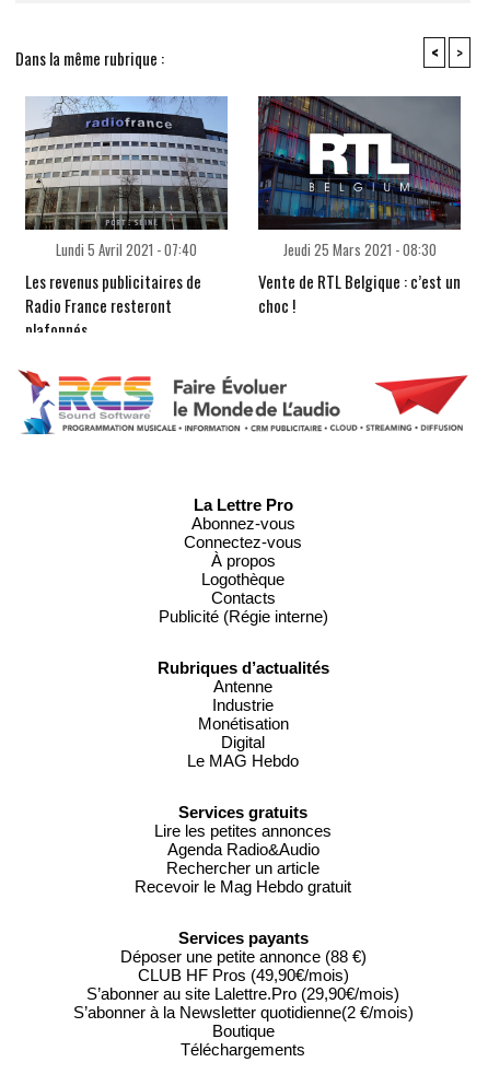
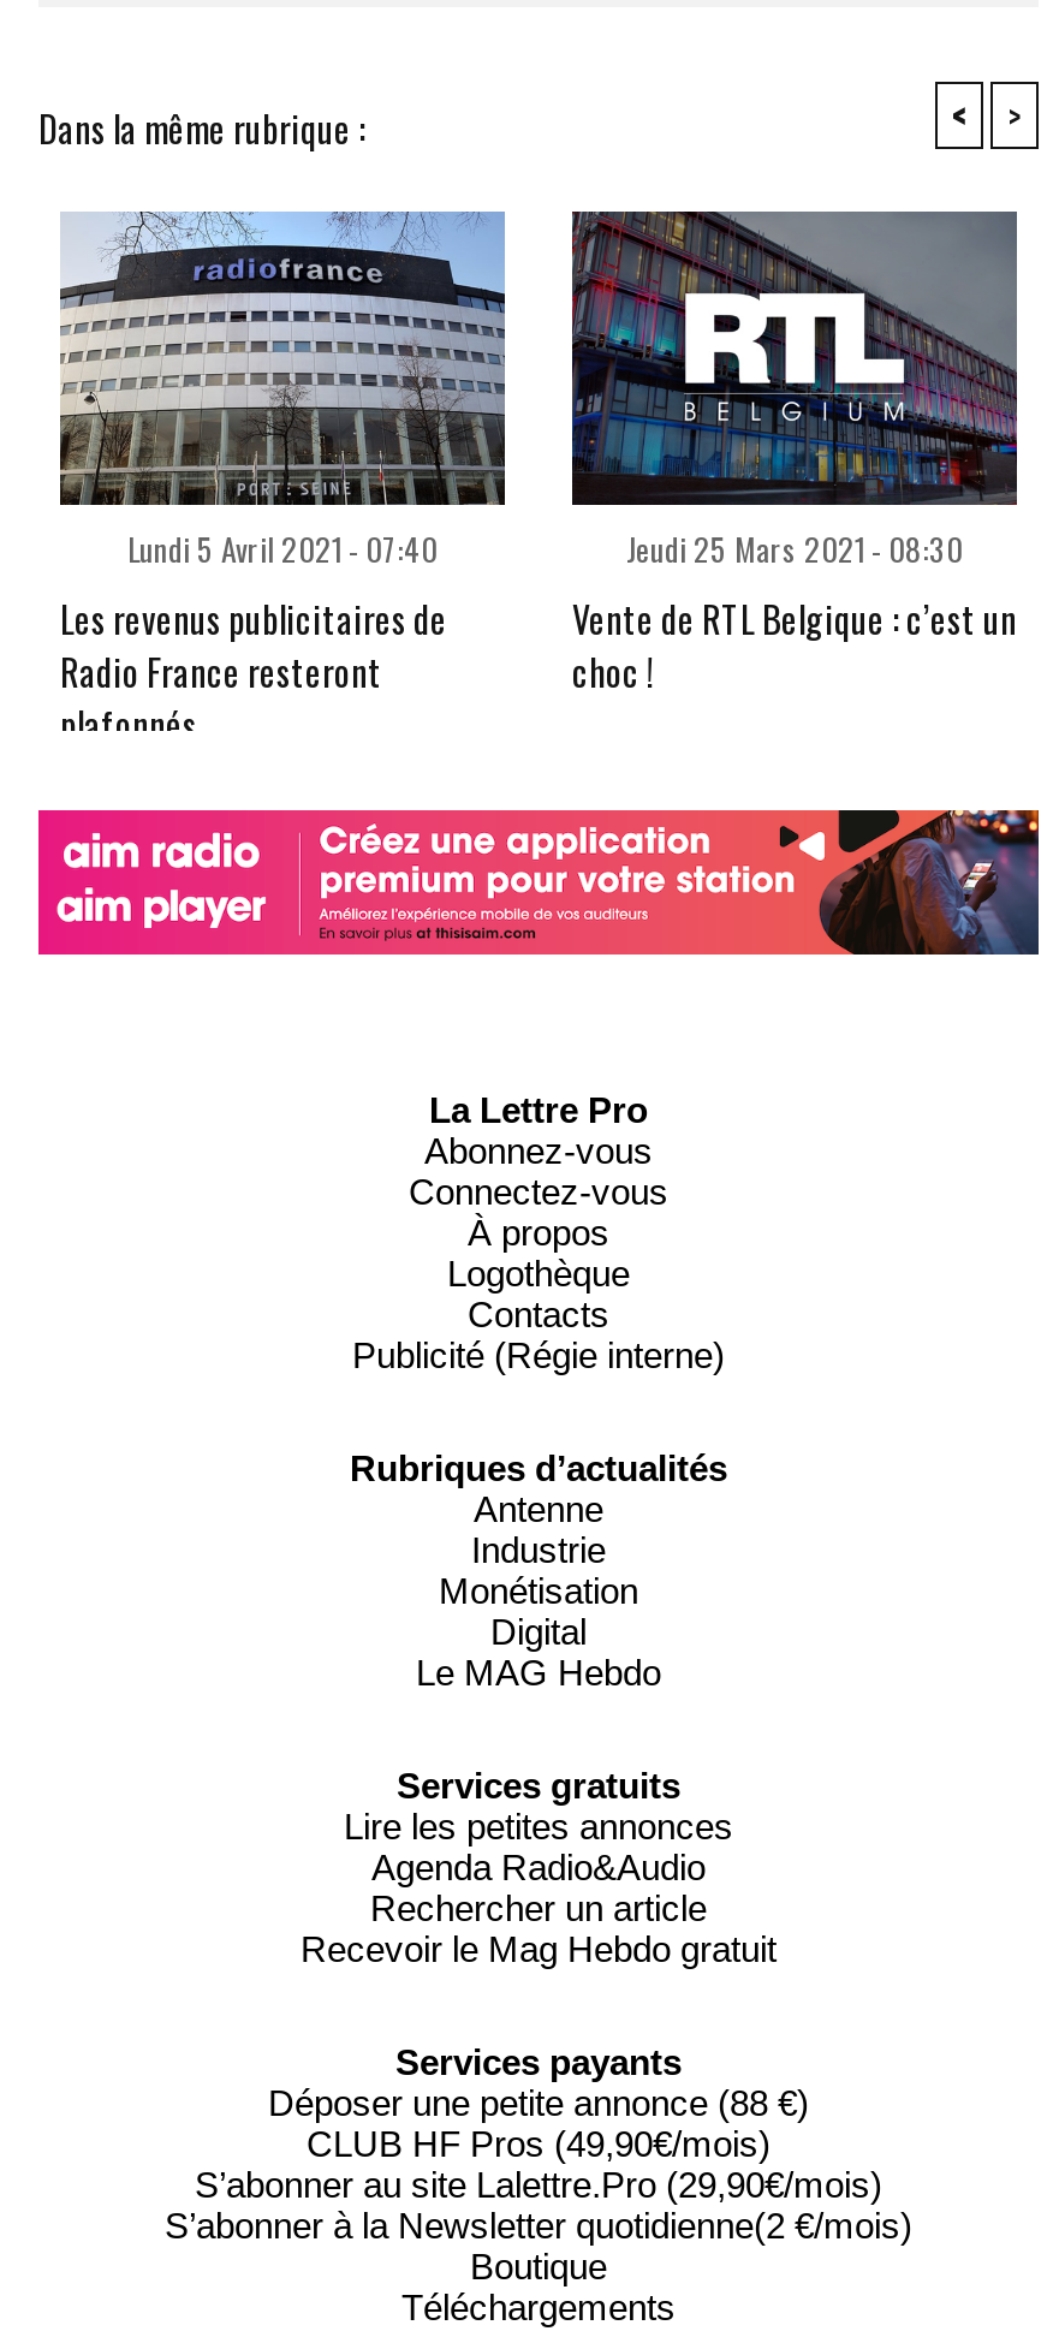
[15,369,470,435] [image] -> [36,808,1041,957] [image]

